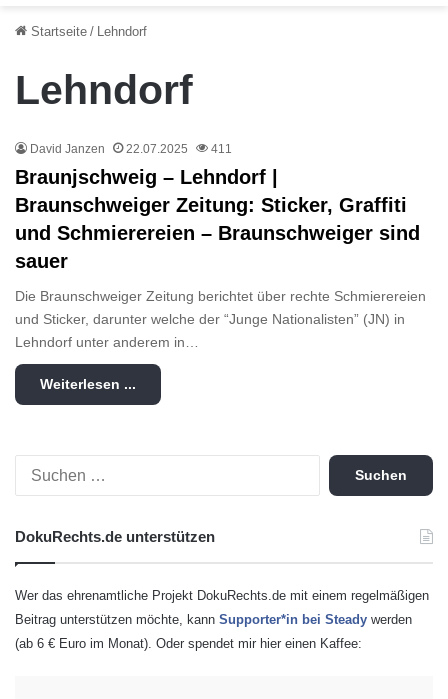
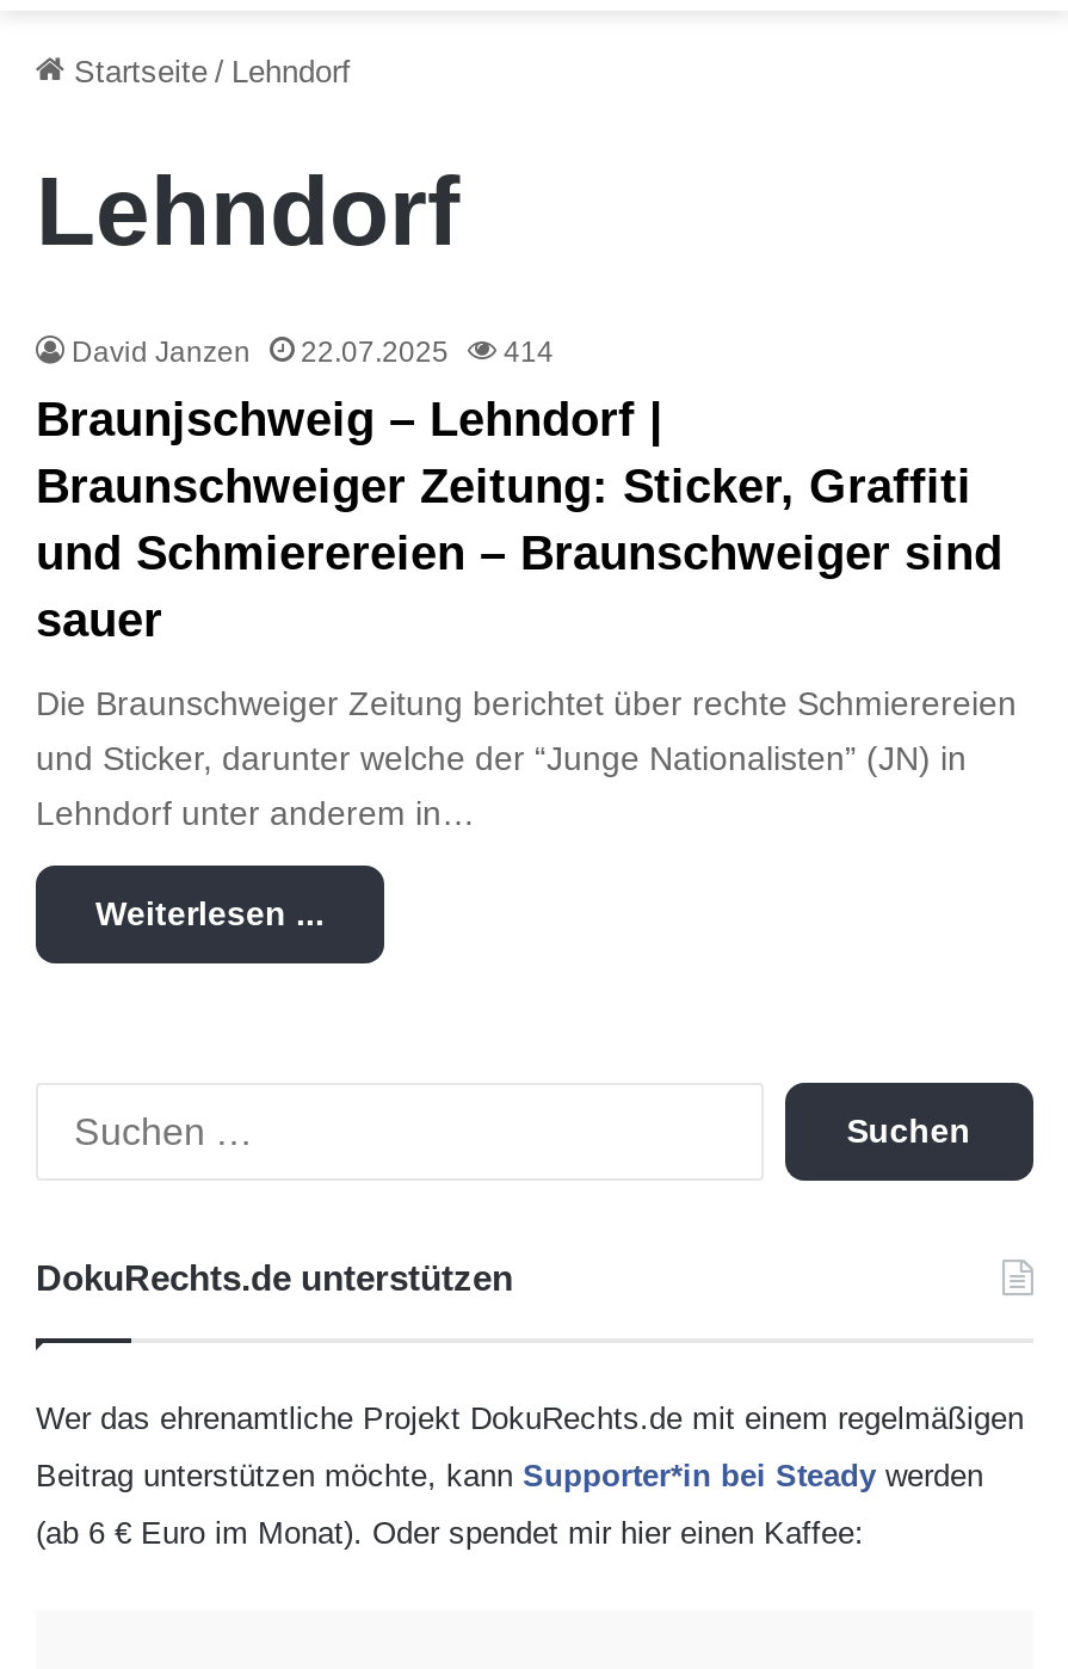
[30,142,232,156] David Janzen 22.07.2025 411 -> [72,335,554,369] David Janzen 22.07.2025 414

